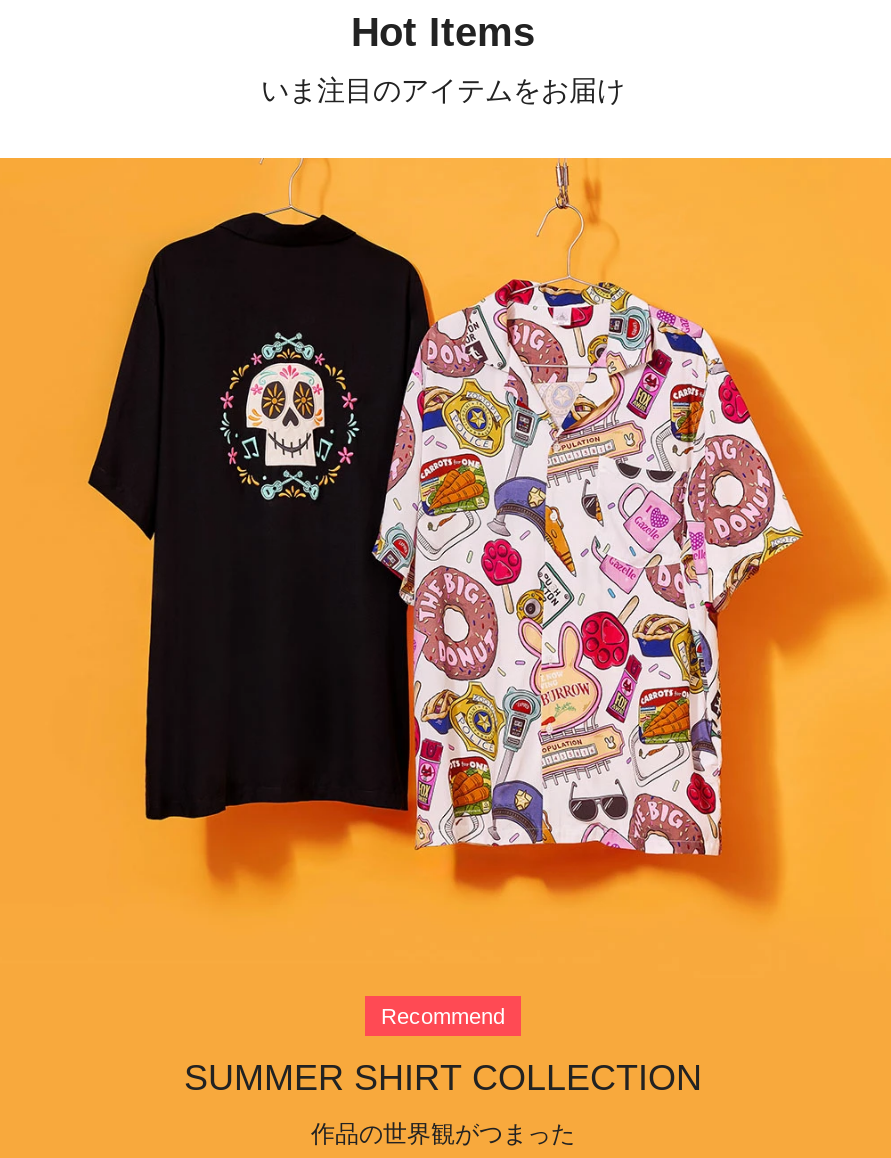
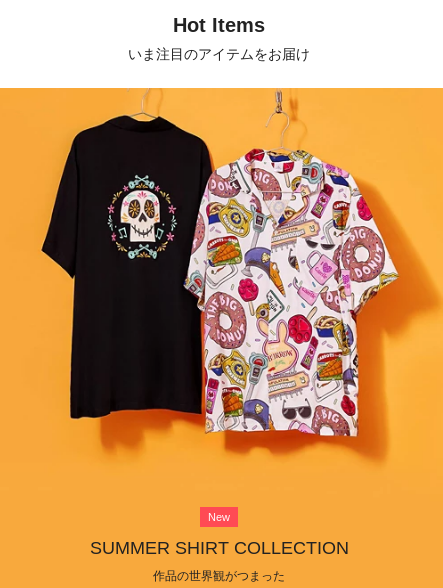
[381,1004,505,1028] Recommend -> [208,511,230,523] New

